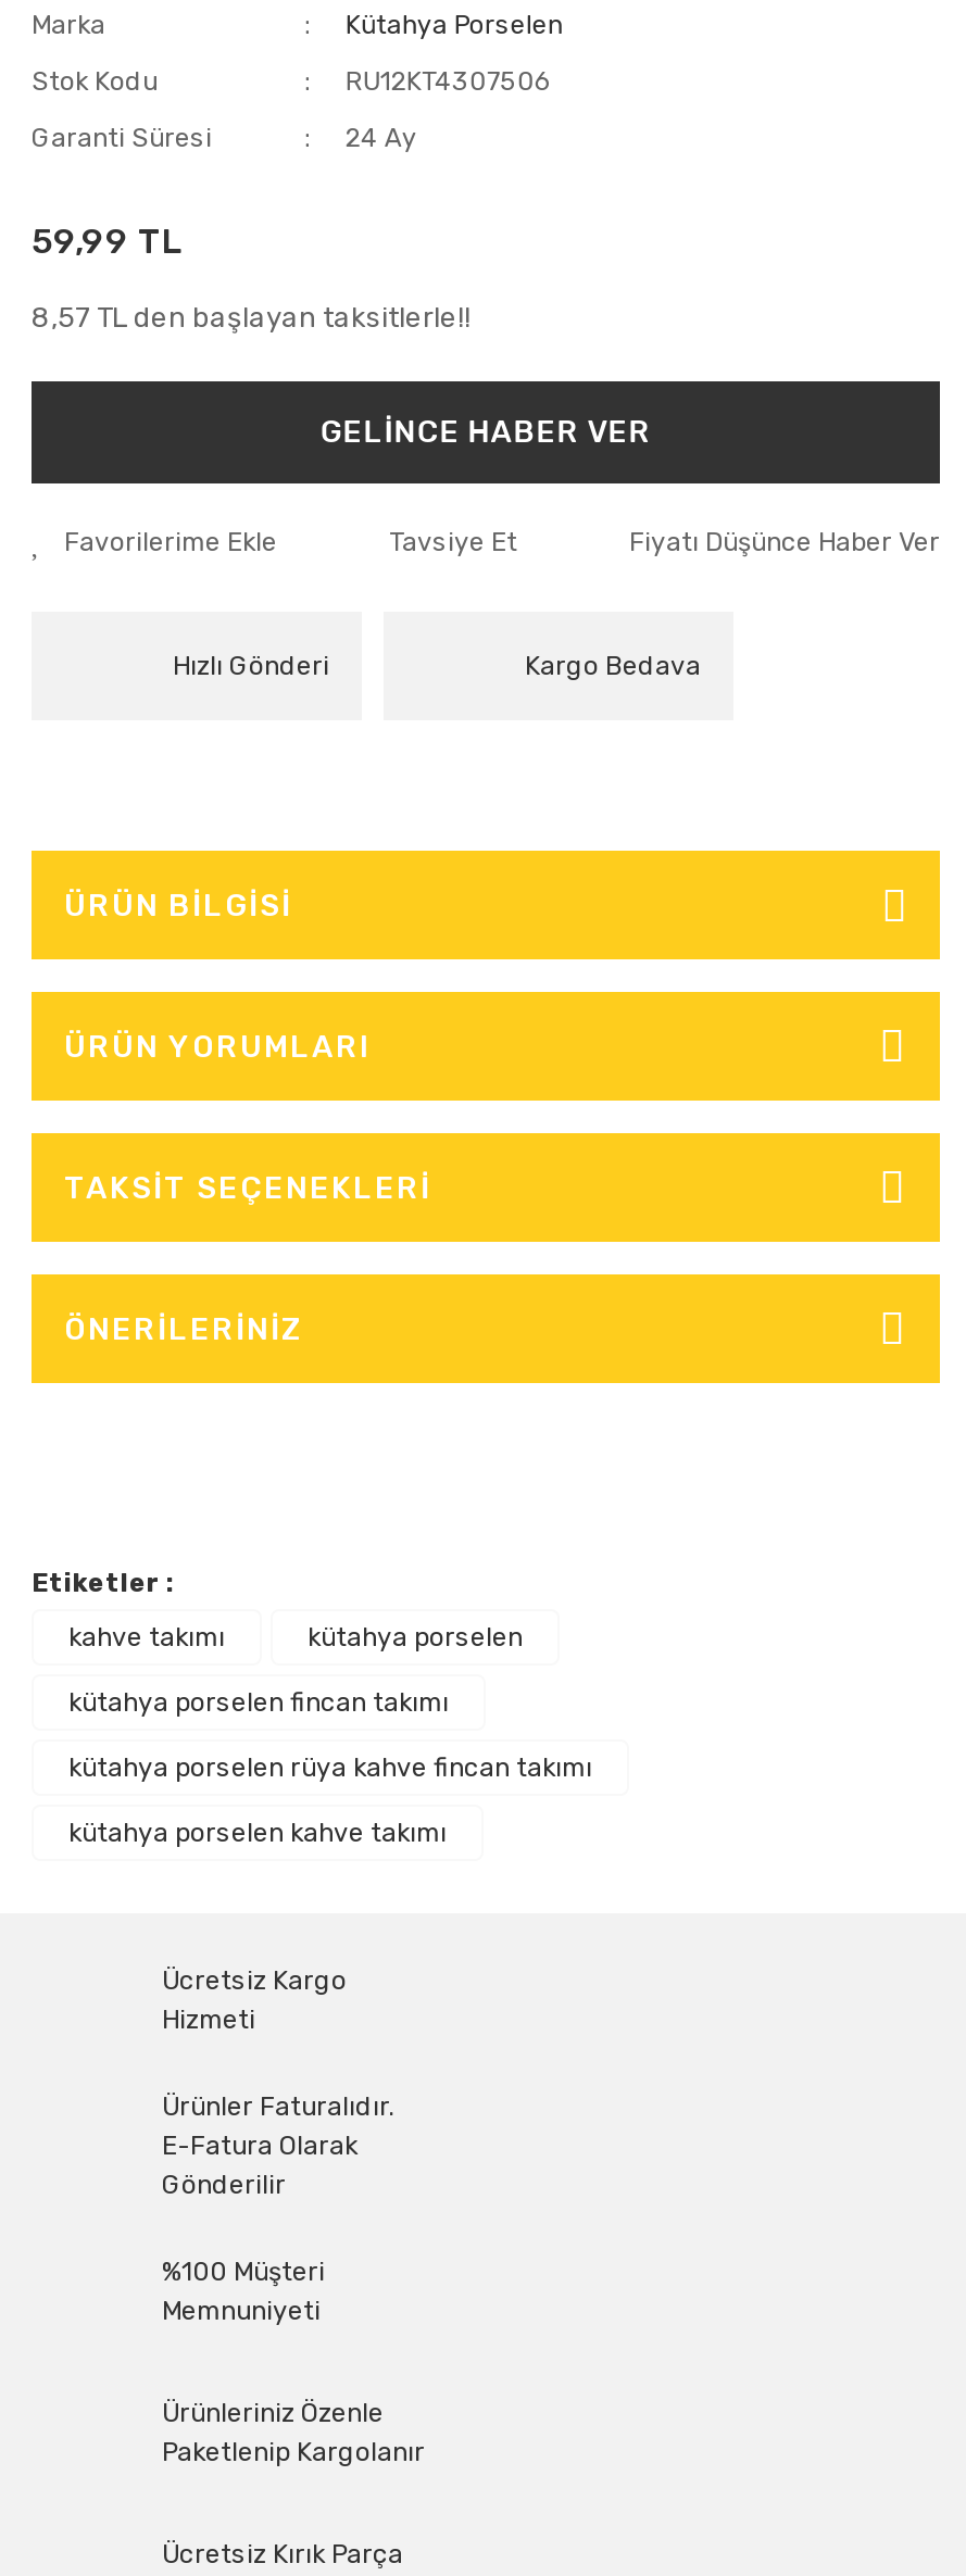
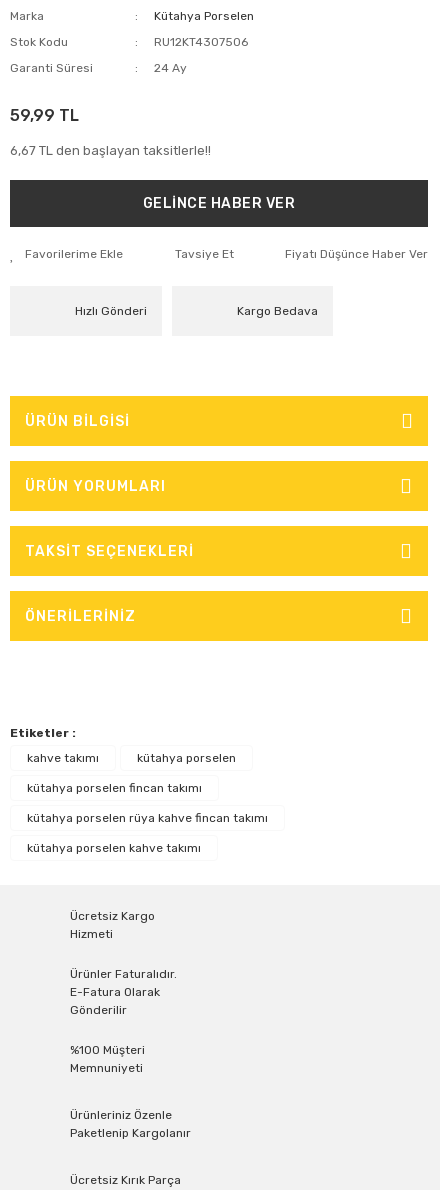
[32,301,471,334] 8,57 TL den başlayan taksitlerle!! -> [10,143,211,158] 6,67 TL den başlayan taksitlerle!!

